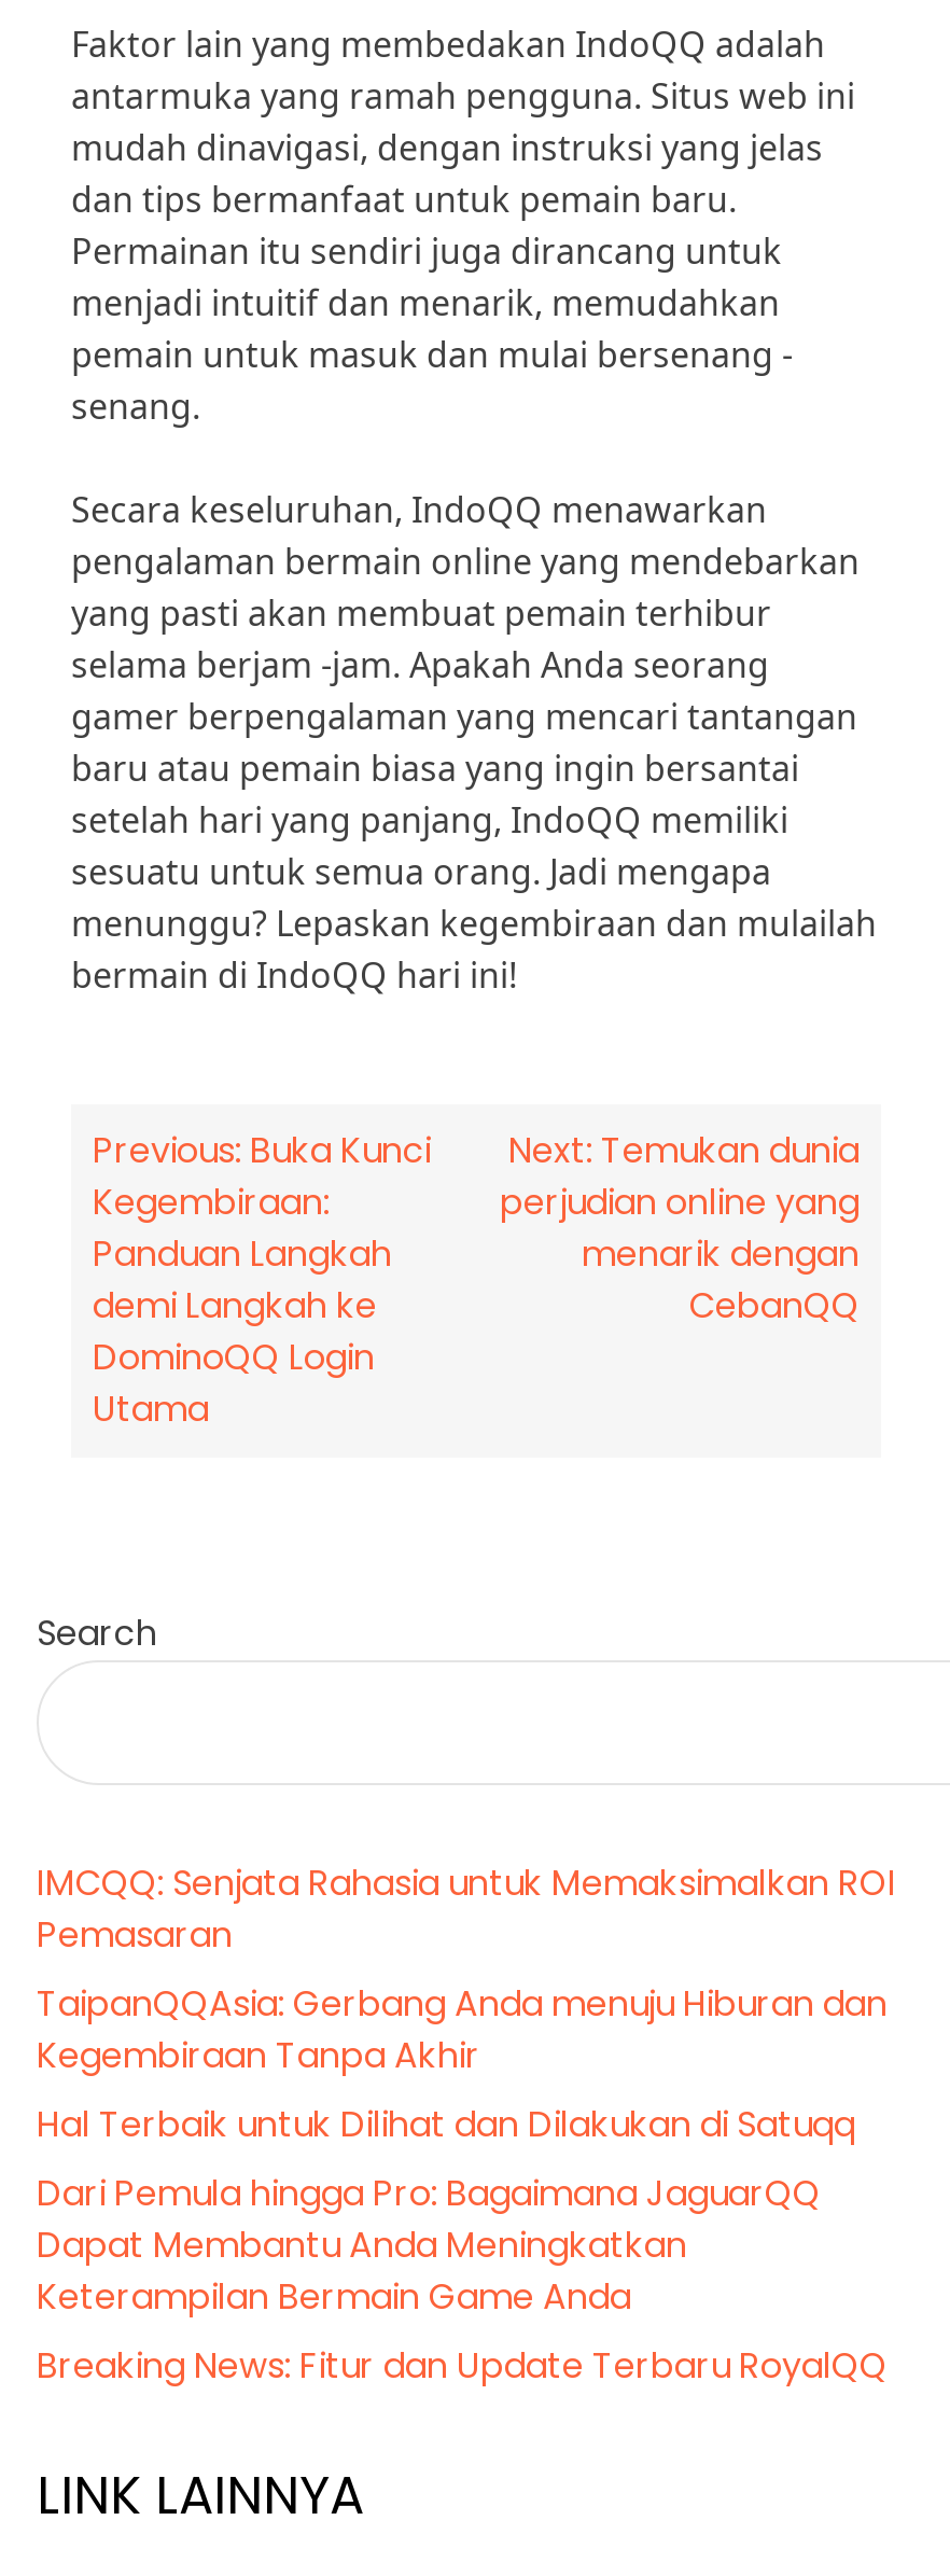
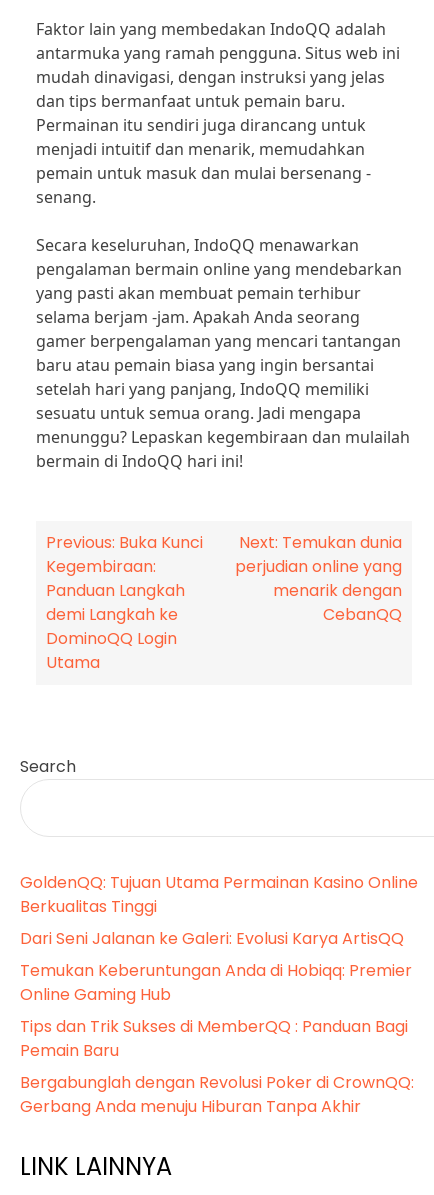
[37,1859,896,2391] IMCQQ: Senjata Rahasia untuk Memaksimalkan ROI | Pemasaran | TaipanQQAsia: Gerbang Anda menuju Hiburan dan | Kegembiraan Tanpa Akhir | Hal Terbaik untuk Dilihat dan Dilakukan di Satuqq | Dari Pemula hingga Pro: Bagaimana JaguarQQ | Dapat Membantu Anda Meningkatkan | Keterampilan Bermain Game Anda | Breaking News: Fitur dan Update Terbaru RoyalQQ -> [20,871,418,1118] GoldenQQ: Tujuan Utama Permainan Kasino Online | Berkualitas Tinggi | Dari Seni Jalanan ke Galeri: Evolusi Karya ArtisQQ | Temukan Keberuntungan Anda di Hobiqq: Premier | Online Gaming Hub | Tips dan Trik Sukses di MemberQQ : Panduan Bagi | Pemain Baru | Bergabunglah dengan Revolusi Poker di CrownQQ: | Gerbang Anda menuju Hiburan Tanpa Akhir

